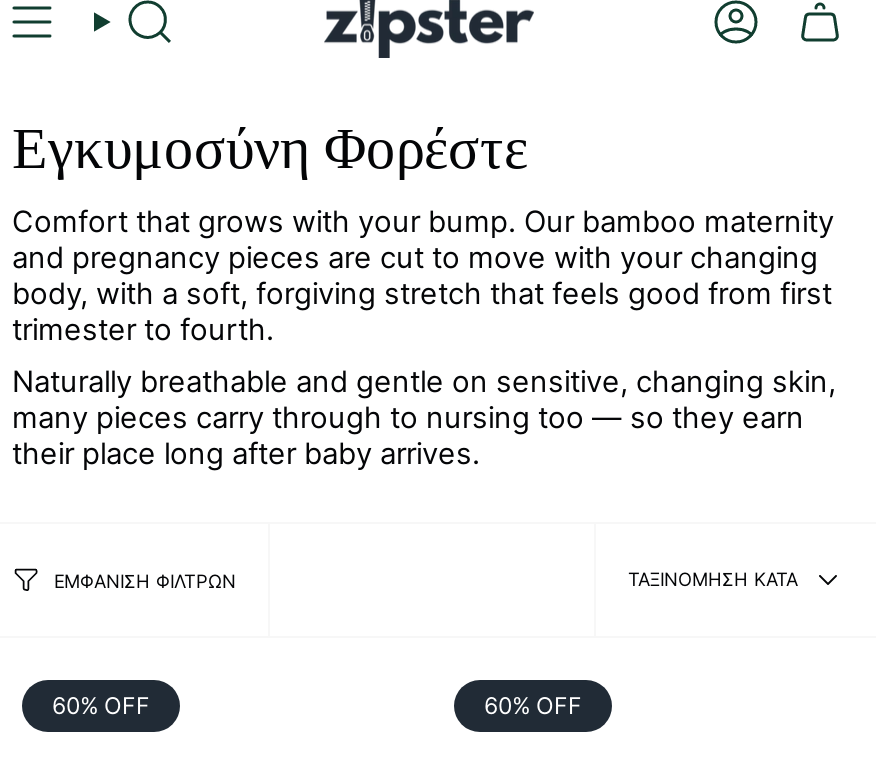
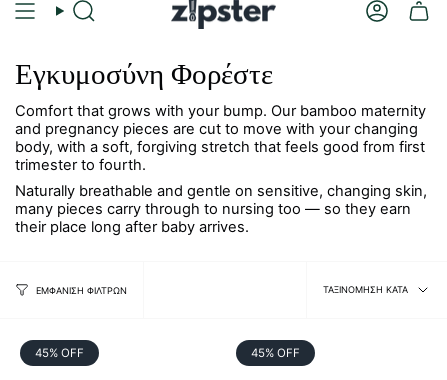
[52,692,150,720] 60% OFF -> [35,346,84,360] 45% OFF
[484,692,582,720] 60% OFF -> [251,346,300,360] 45% OFF

